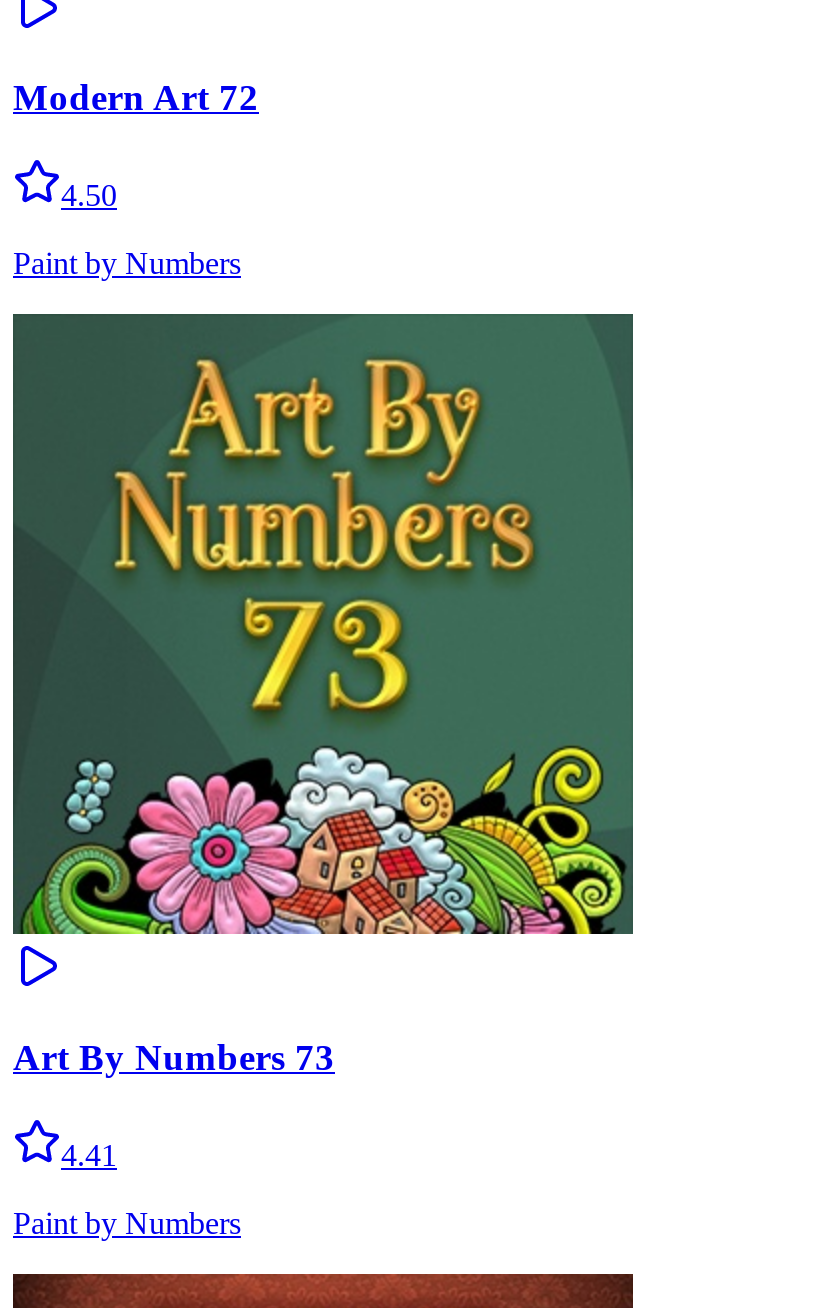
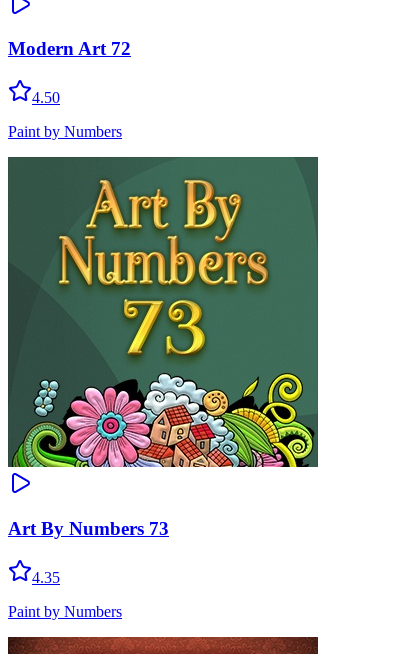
[61,1137,117,1171] 4.41 -> [32,569,60,586] 4.35

